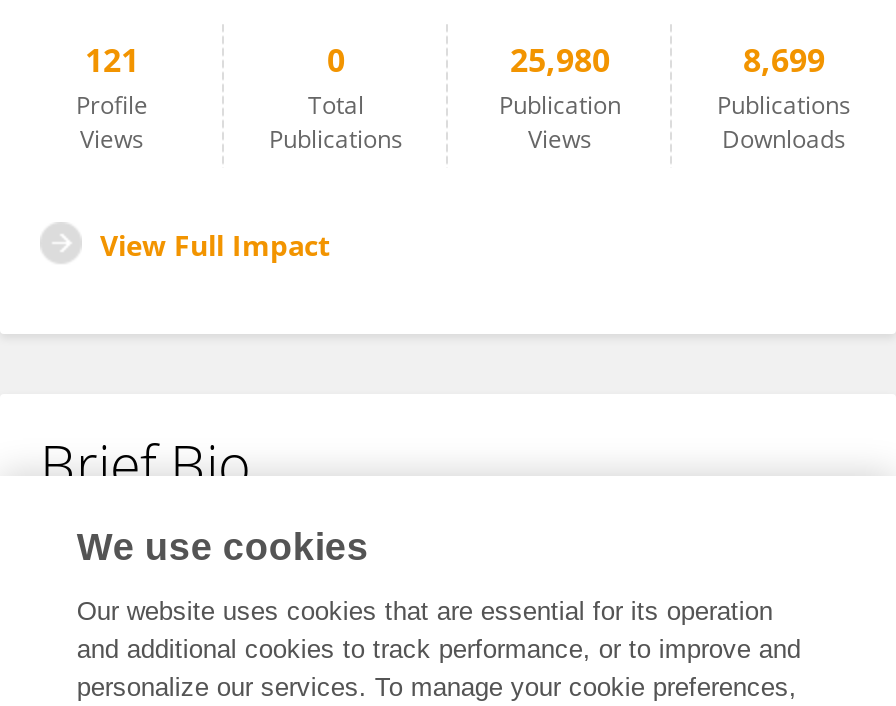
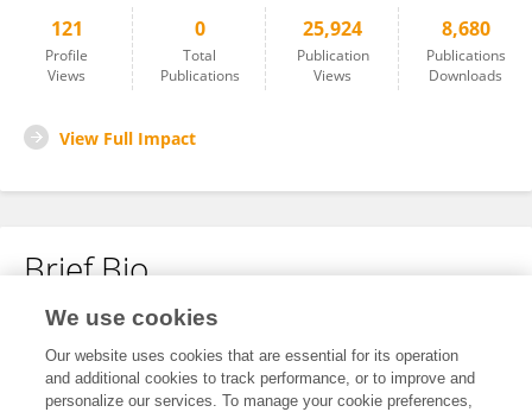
[510,38,610,82] 25,980 -> [303,15,362,42] 25,924
[743,38,825,82] 8,699 -> [441,15,490,42] 8,680

